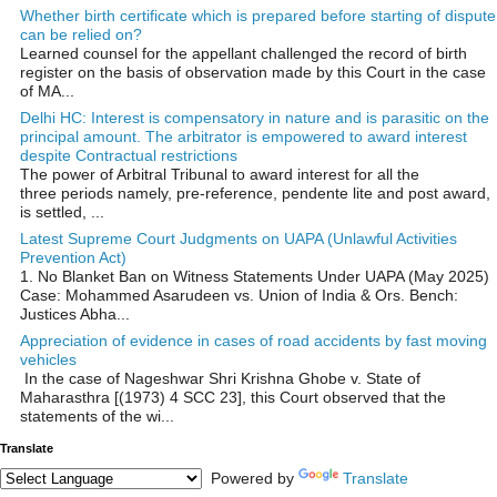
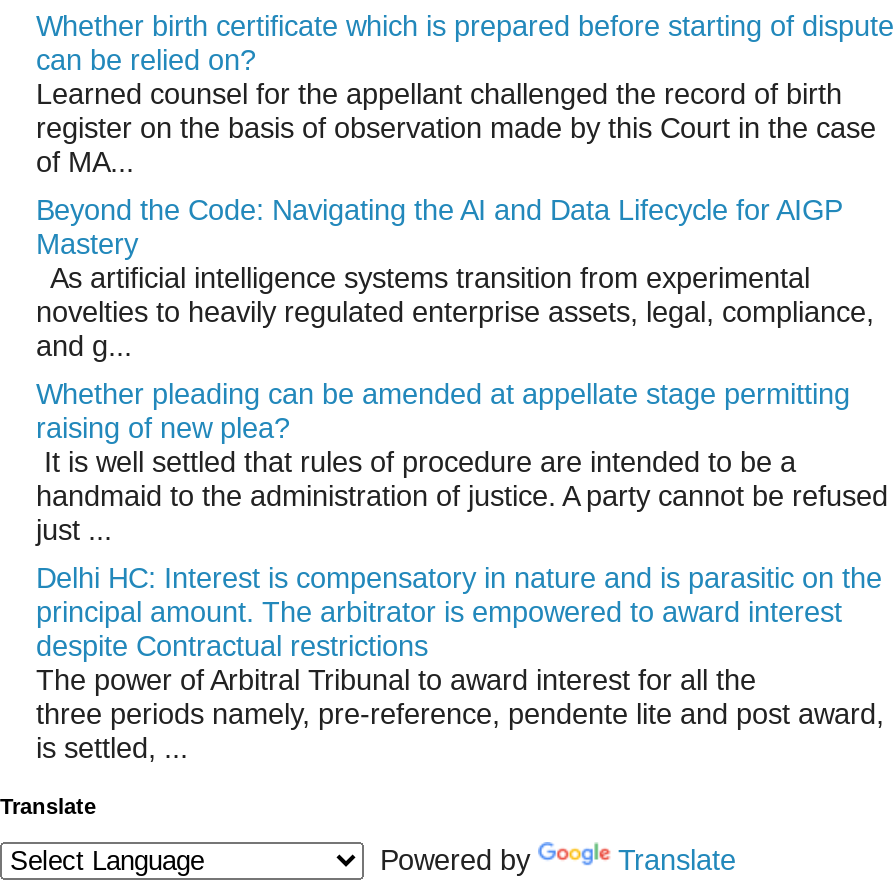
none -> [36,194,888,546] Beyond the Code: Navigating the AI and Data Lifecycle for AIGP | Mastery | As artificial intelligence systems transition from experimental | novelties to heavily regulated enterprise assets, legal, compliance, | and g... | Whether pleading can be amended at appellate stage permitting | raising of new plea? | It is well settled that rules of procedure are intended to be a | handmaid to the administration of justice. A party cannot be refused | just ...
moved [20,109,490,221] -> [36,563,884,765]: Delhi HC: Interest is compensatory in nature and is parasitic on the | principal amount. The arbitrator is empowered to award interest | despite Contractual restrictions | The power of Arbitral Tribunal to award interest for all the | three periods namely, pre-reference, pendente lite and post award, | is settled, ...
[20,230,489,425] Latest Supreme Court Judgments on UAPA (Unlawful Activities | Prevention Act) | 1. No Blanket Ban on Witness Statements Under UAPA (May 2025) | Case: Mohammed Asarudeen vs. Union of India & Ors. Bench: | Justices Abha... | Appreciation of evidence in cases of road accidents by fast moving | vehicles | In the case of Nageshwar Shri Krishna Ghobe v. State of | Maharasthra [(1973) 4 SCC 23], this Court observed that the | statements of the wi... -> none

